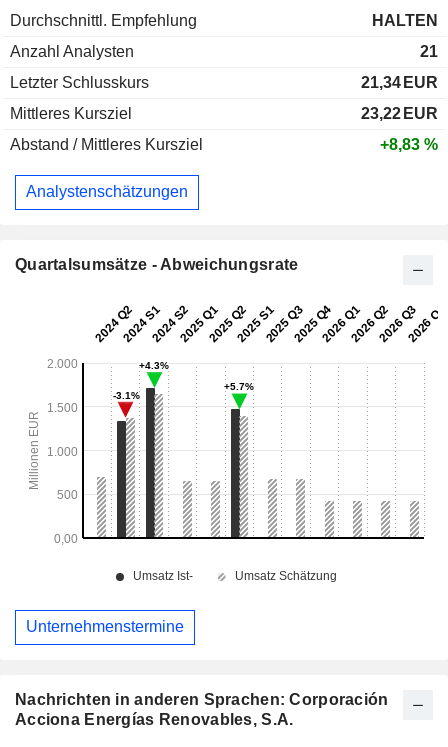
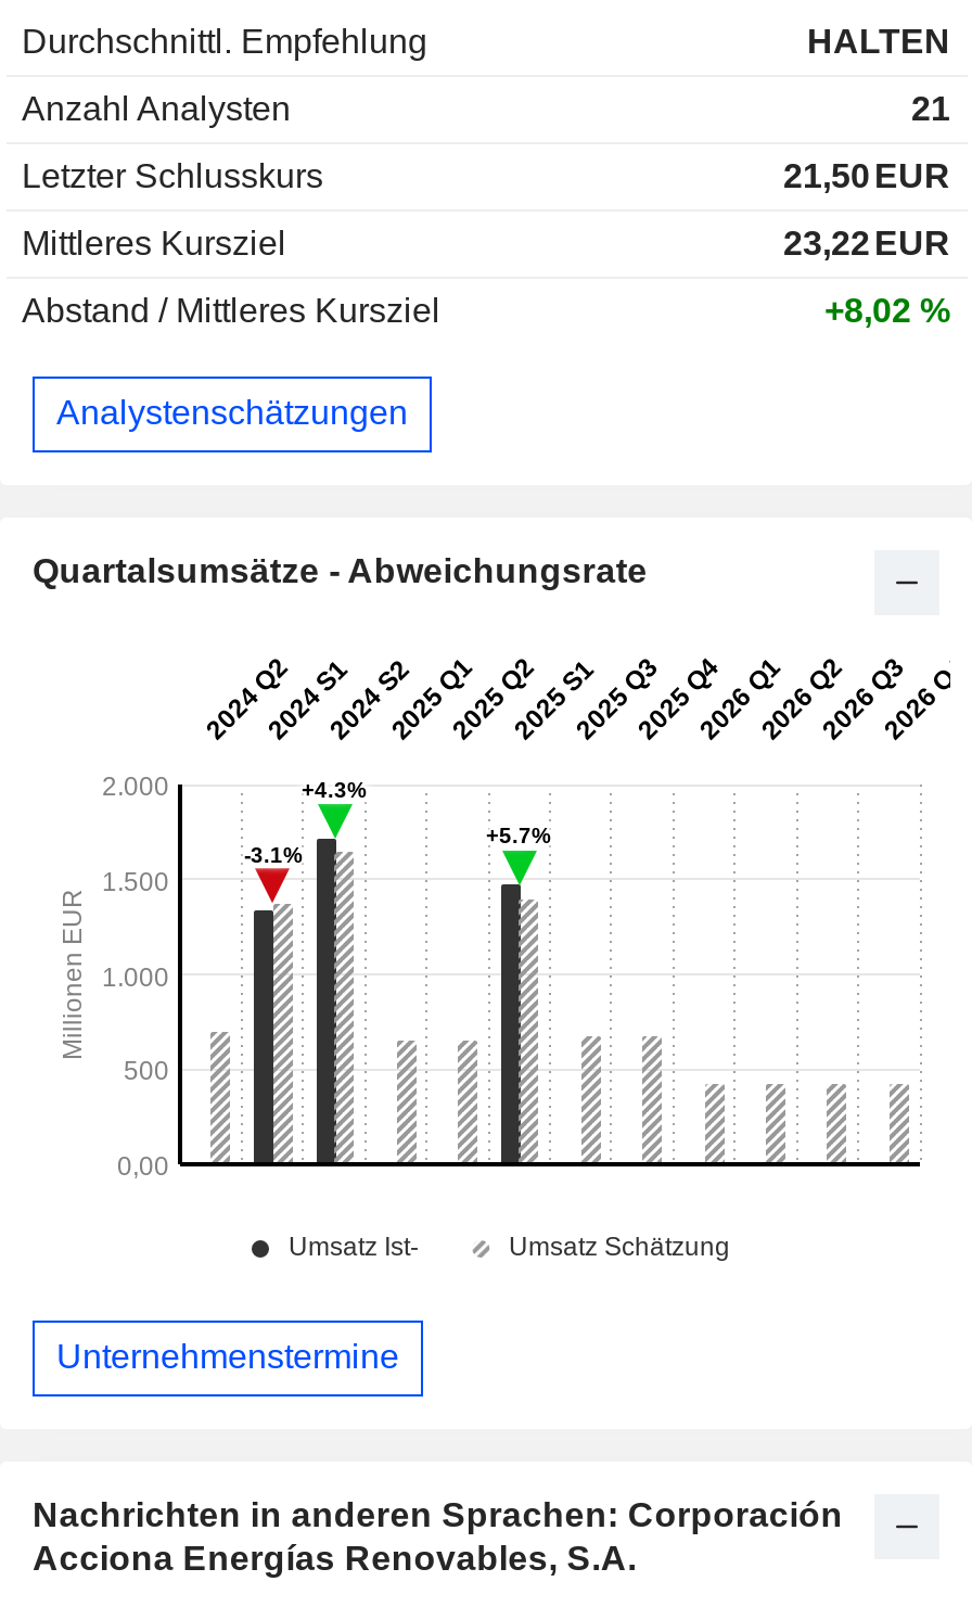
[361,73,438,90] 21,34 EUR -> [783,156,950,193] 21,50 EUR
[380,135,438,152] +8,83 % -> [824,291,950,328] +8,02 %

